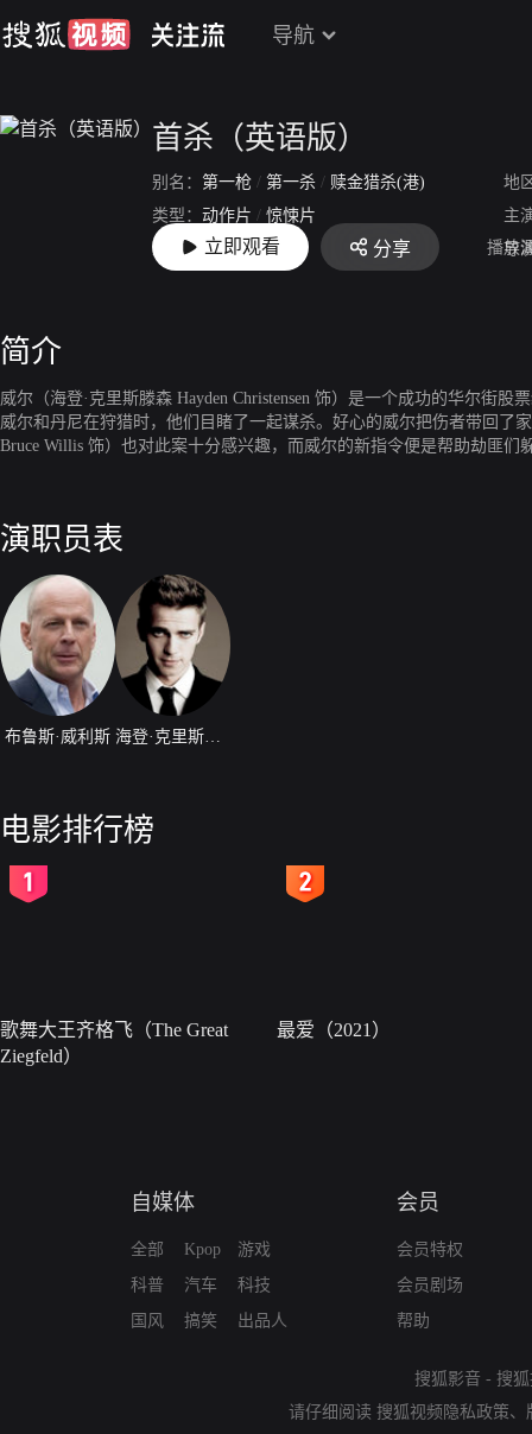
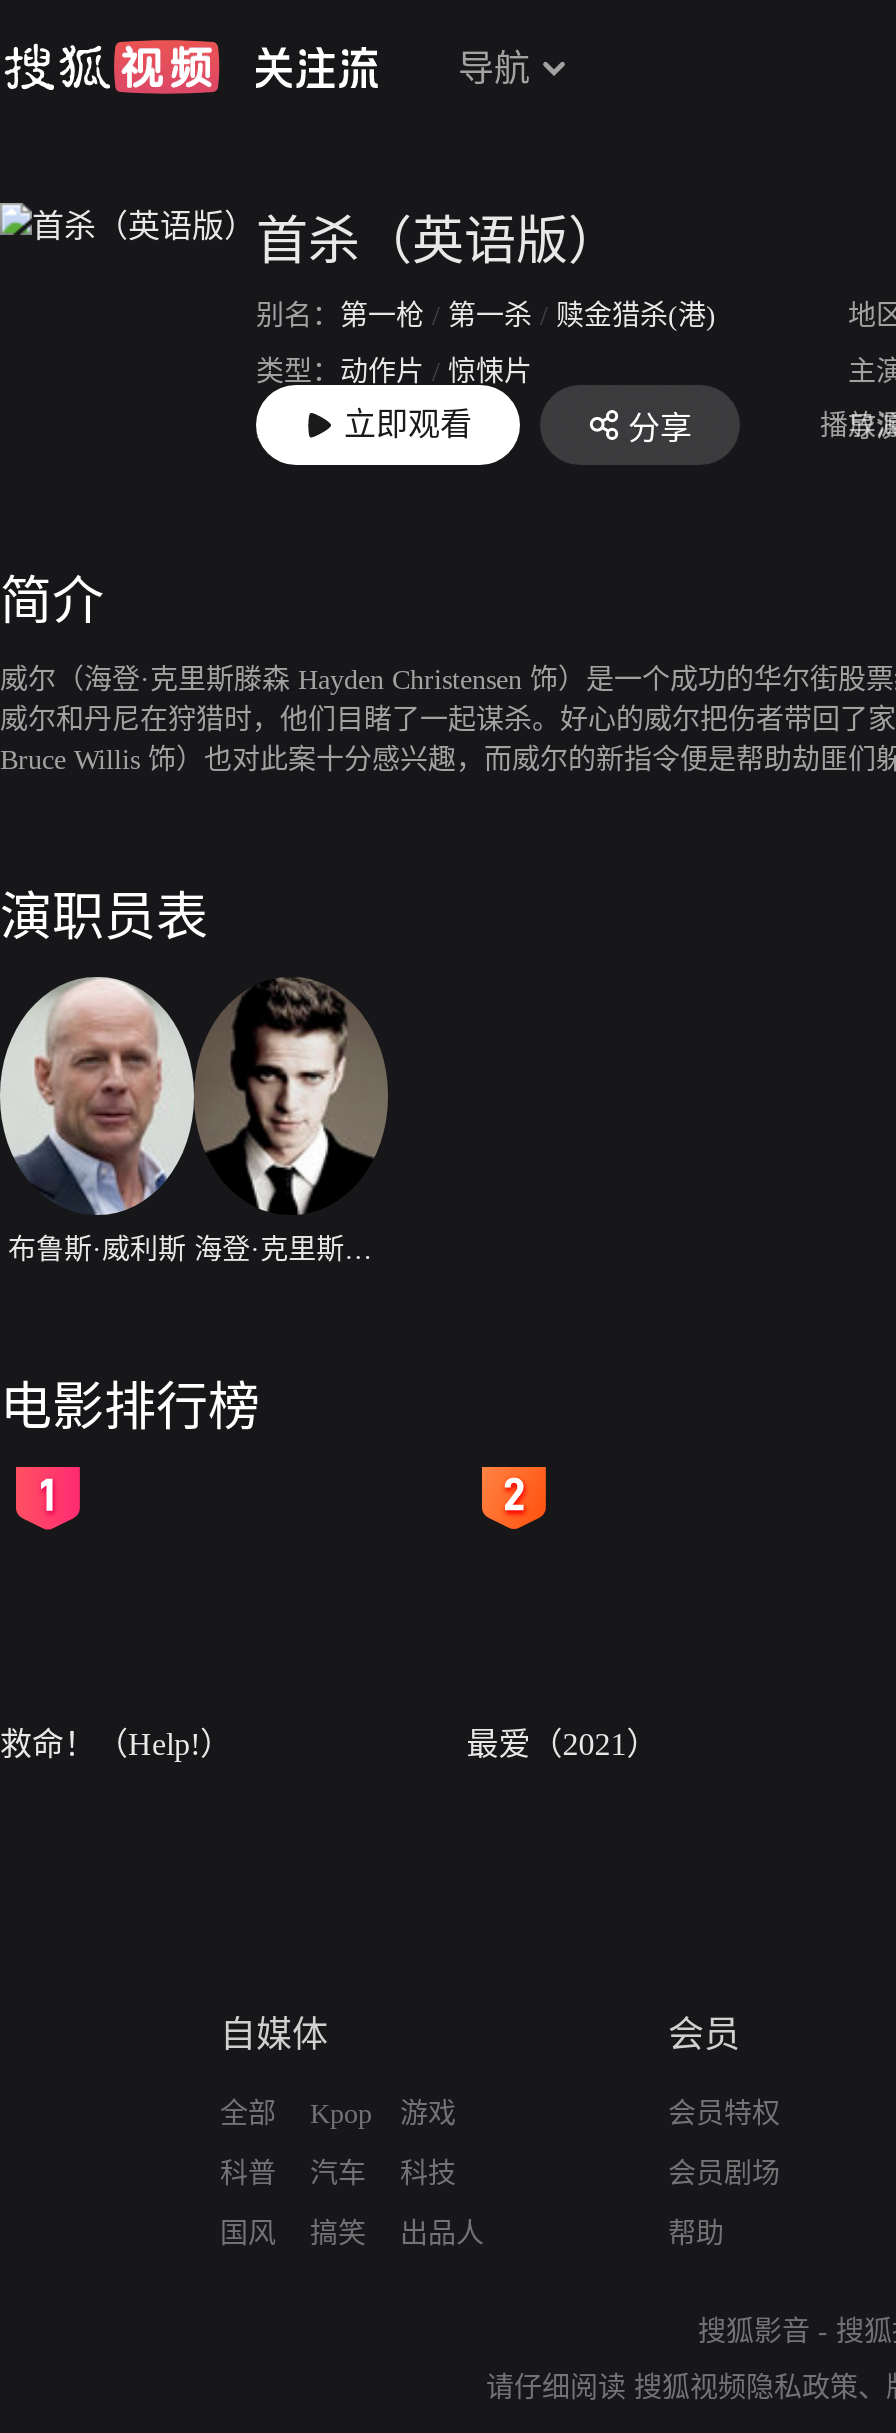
[0,1020,228,1066] 歌舞大王齐格飞（The Great | Ziegfeld） -> [0,1727,232,1761] 救命！（Help!）

